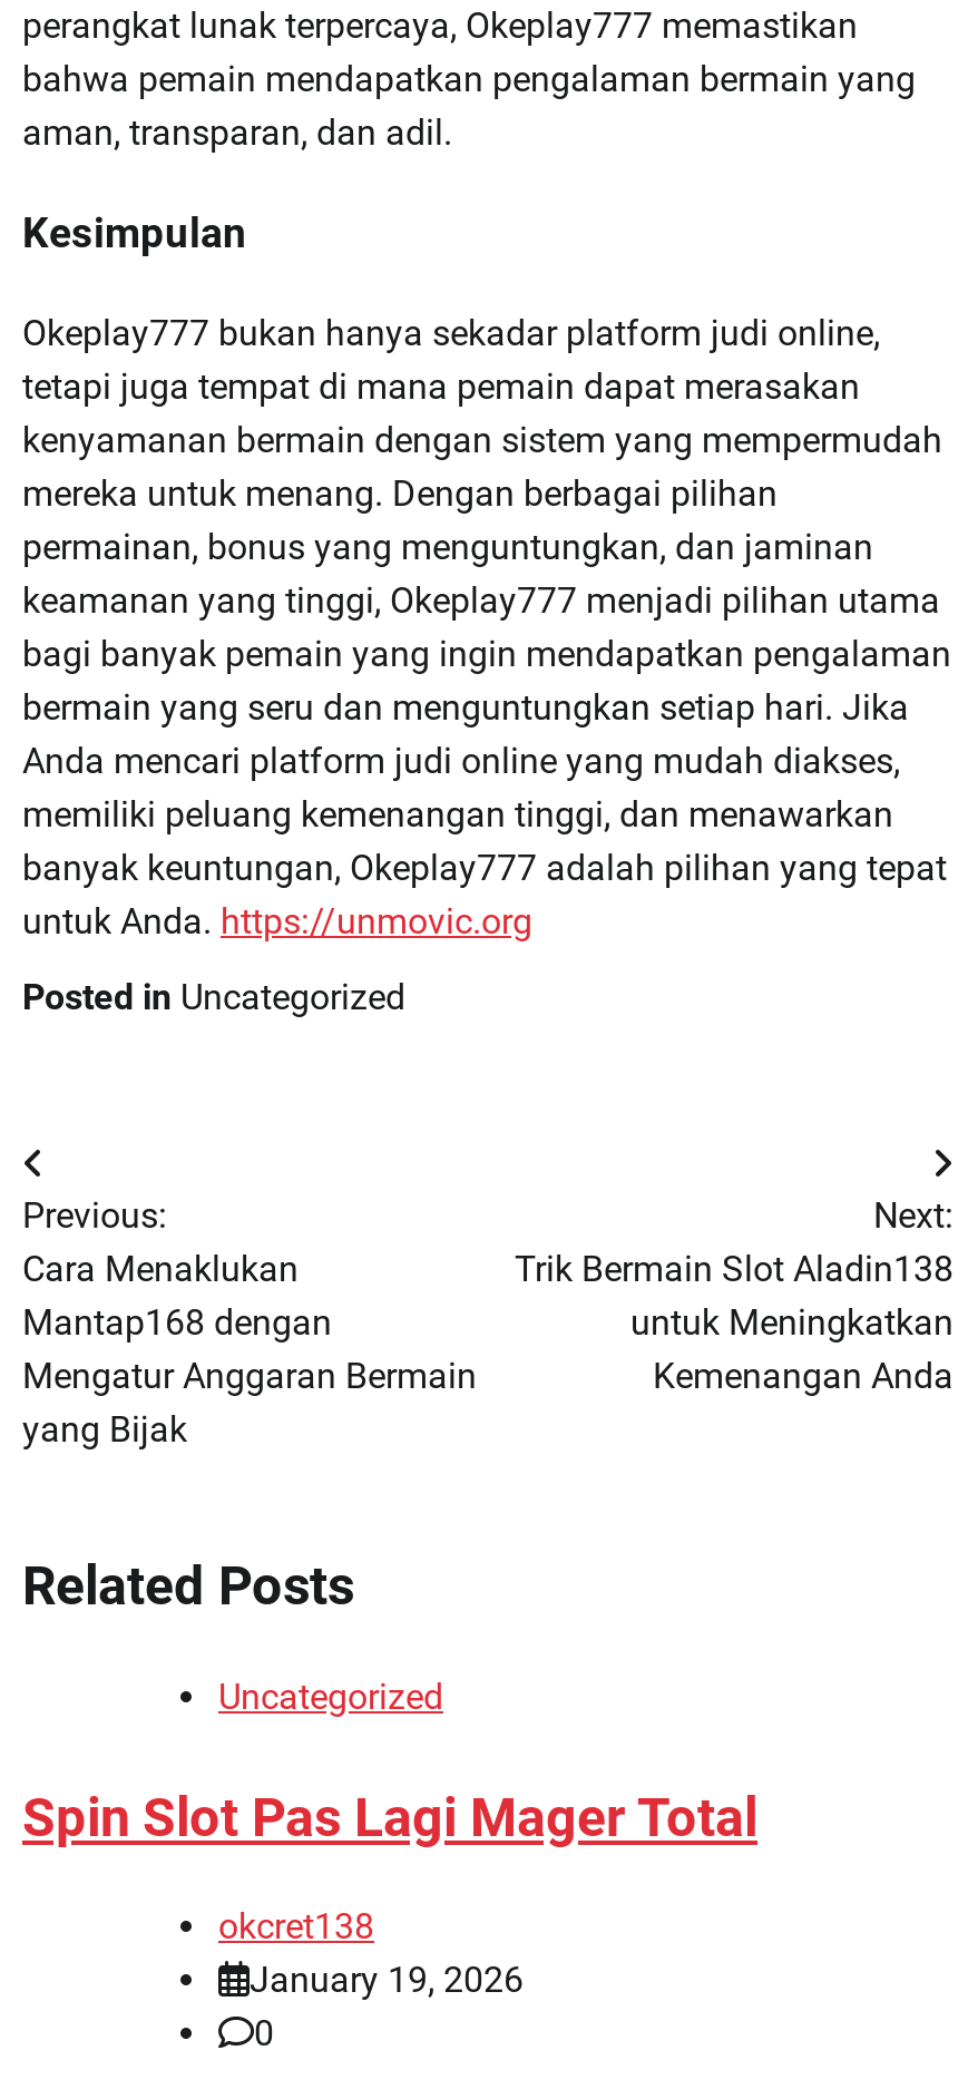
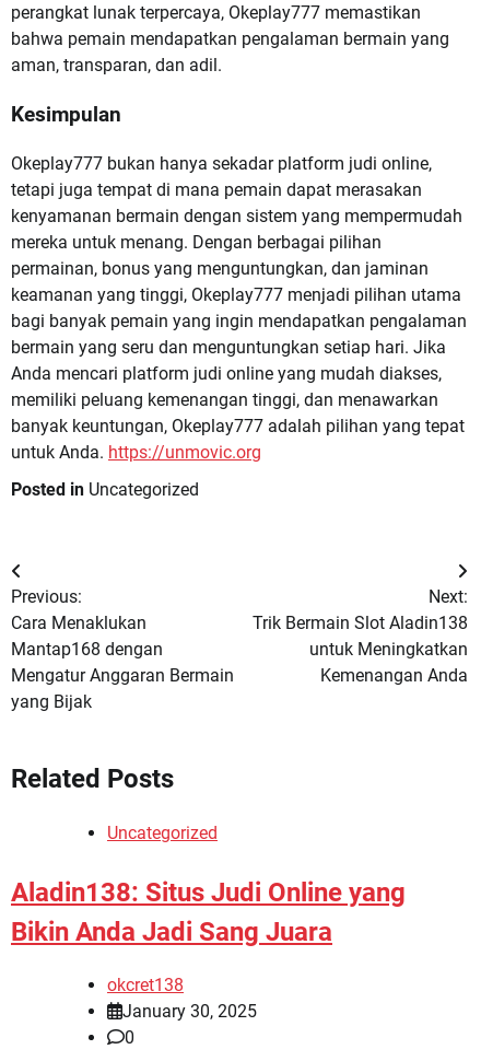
[22,1786,757,1848] Spin Slot Pas Lagi Mager Total -> [11,877,406,947] Aladin138: Situs Judi Online yang | Bikin Anda Jadi Sang Juara
[250,1960,524,2002] January 19, 2026 -> [122,1001,257,1022] January 30, 2025

